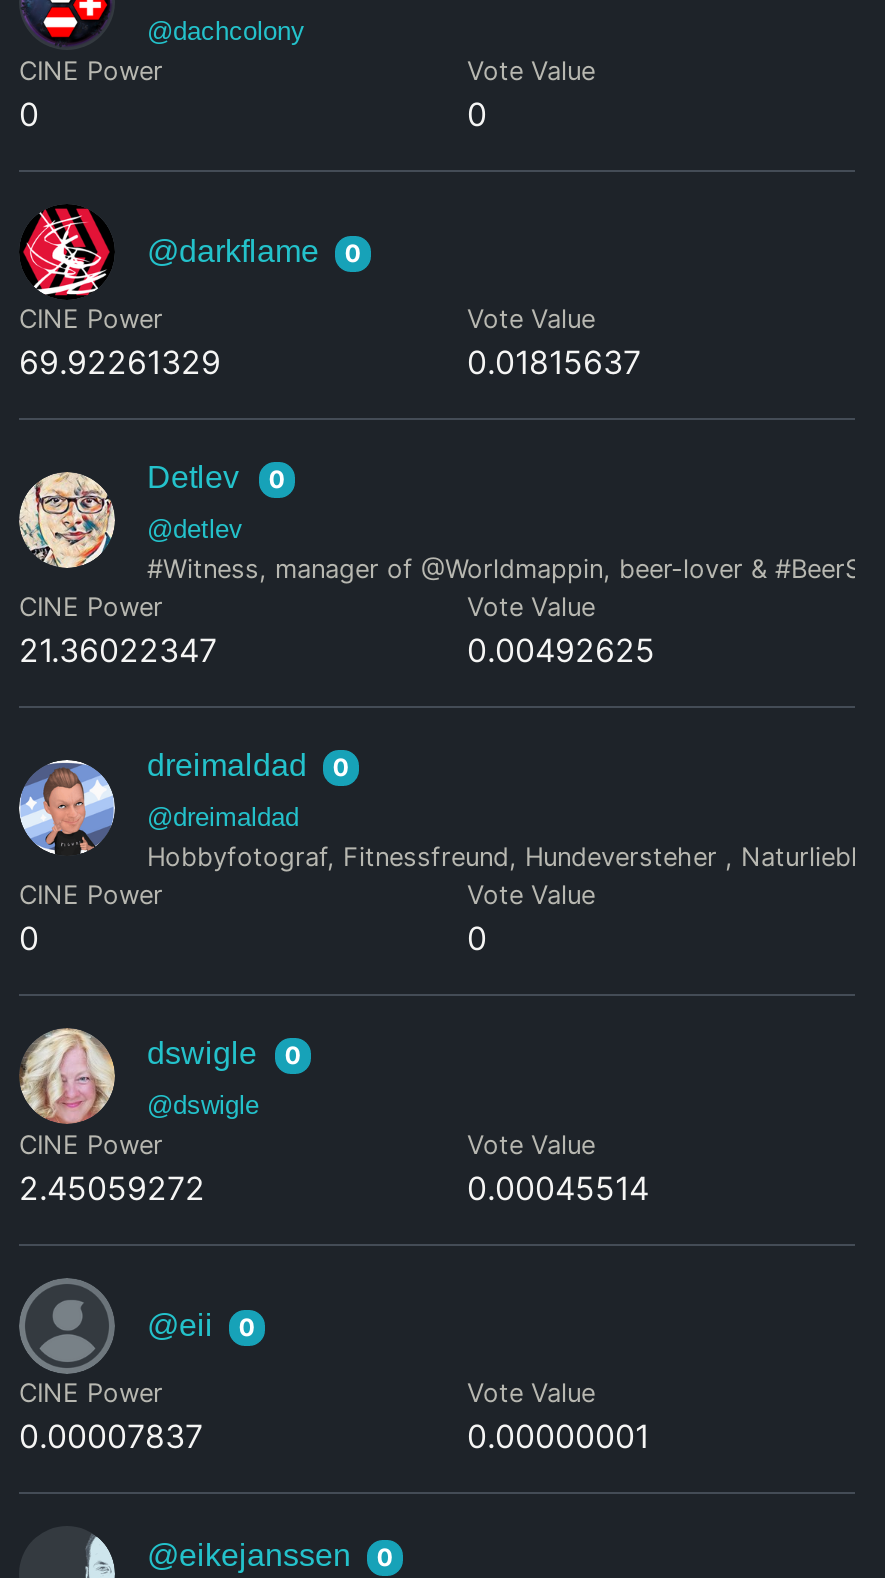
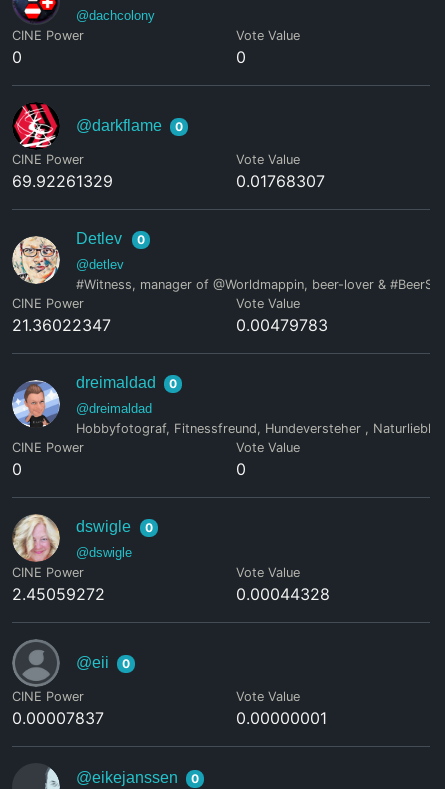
[467,341,641,381] 0.01815637 -> [236,170,325,190] 0.01768307
[467,629,655,669] 0.00492625 -> [236,314,328,334] 0.00479783
[467,1167,649,1207] 0.00045514 -> [236,583,330,603] 0.00044328

